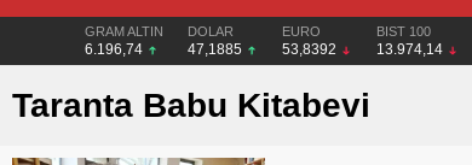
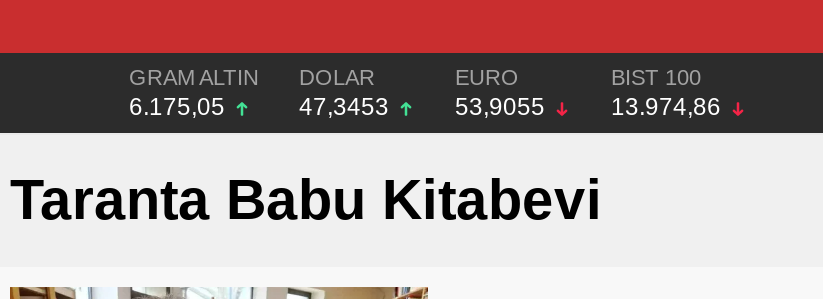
[84,41,146,58] 6.196,74 -> [129,93,231,121] 6.175,05
[187,41,245,58] 47,1885 -> [299,93,395,121] 47,3453
[281,41,339,58] 53,8392 -> [455,93,551,121] 53,9055
[376,41,446,58] 13.974,14 -> [611,93,727,121] 13.974,86

